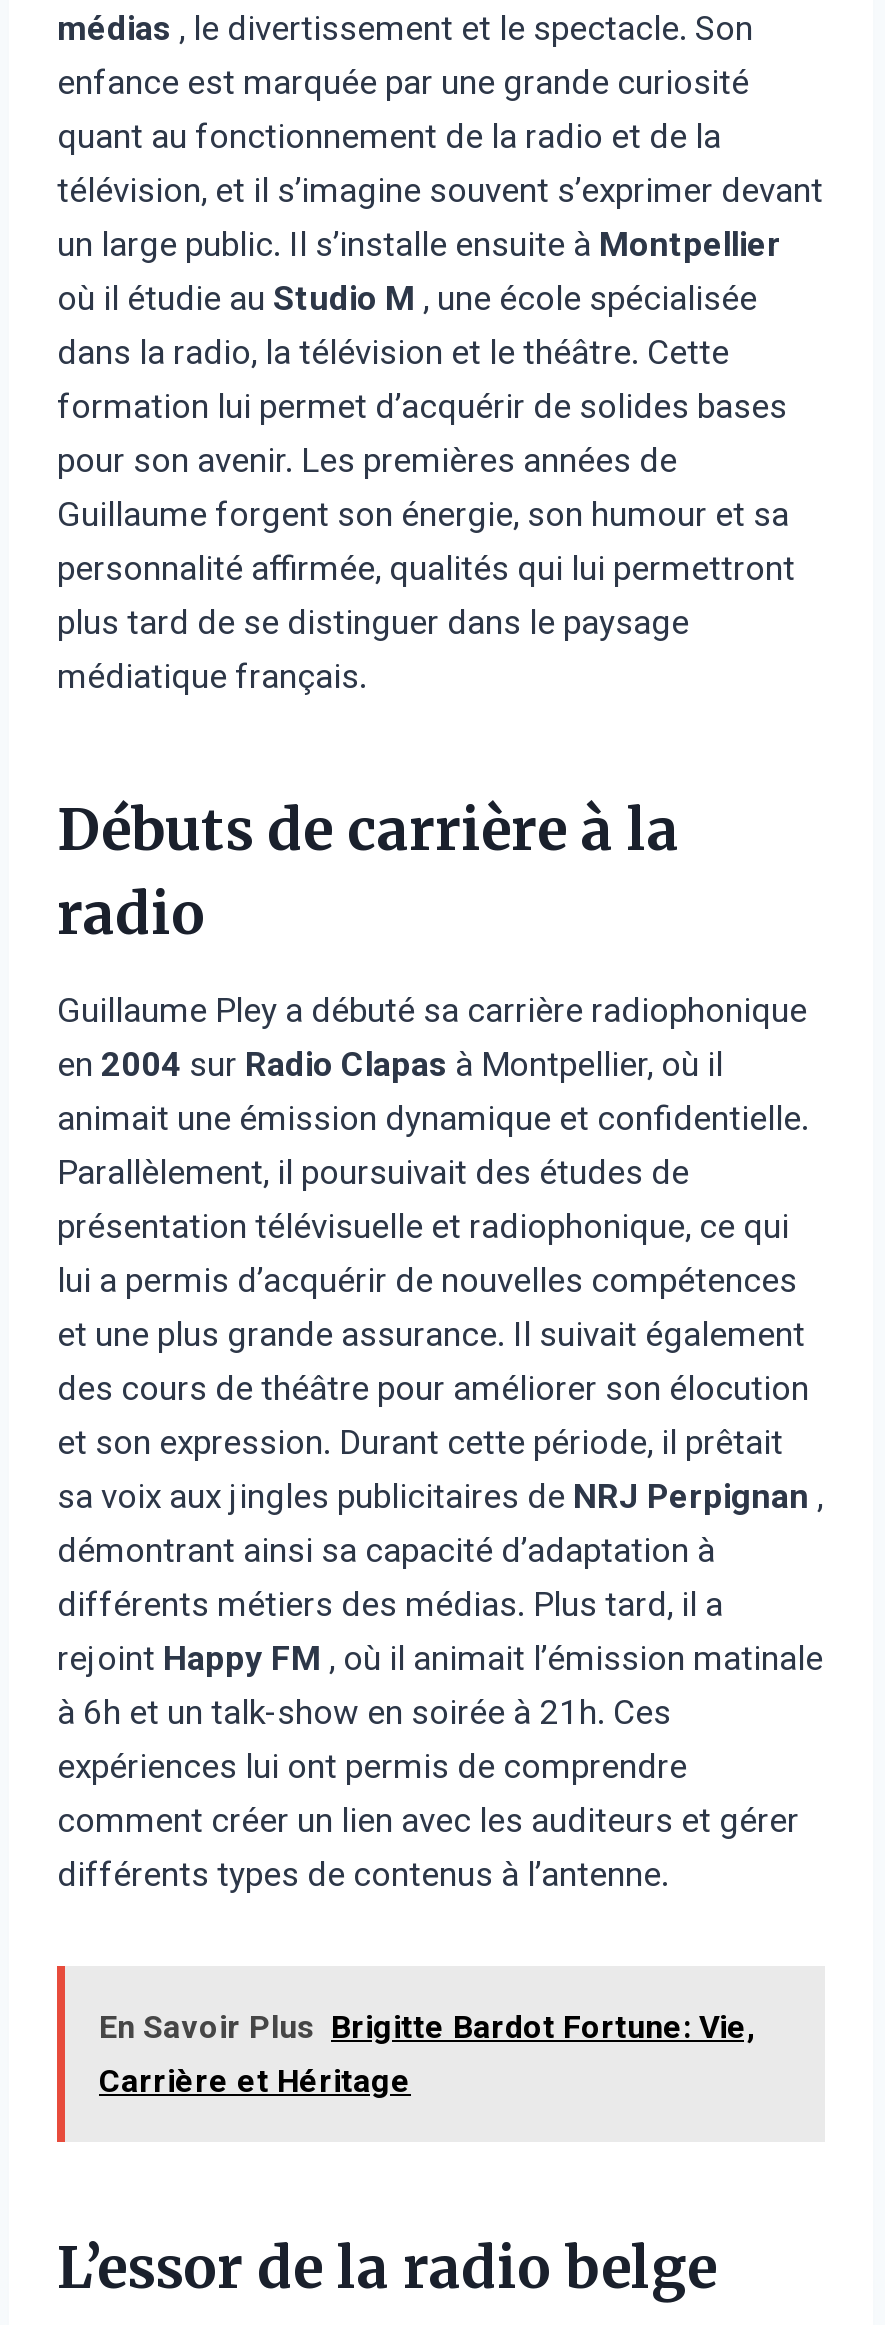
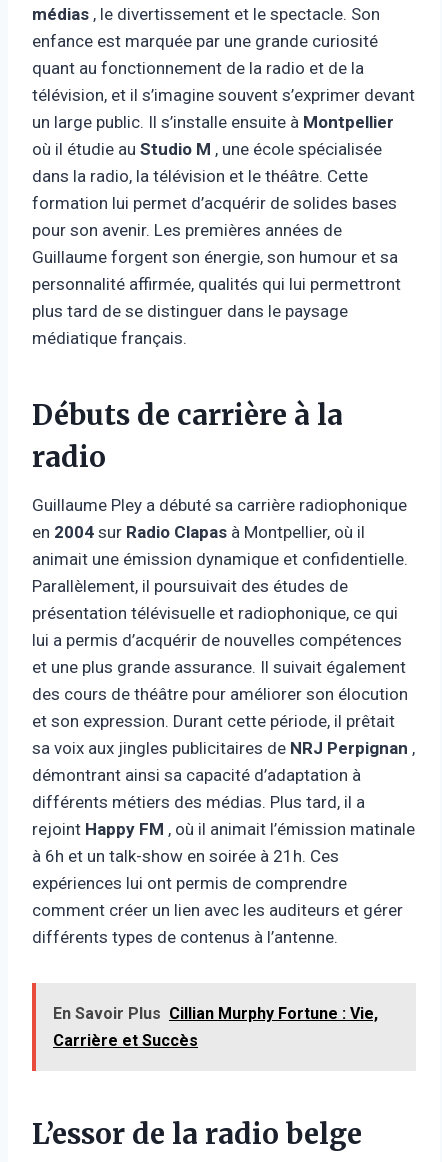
[99,2007,755,2099] En Savoir Plus Brigitte Bardot Fortune: Vie, | Carrière et Héritage -> [53,1003,378,1049] En Savoir Plus Cillian Murphy Fortune : Vie, | Carrière et Succès

